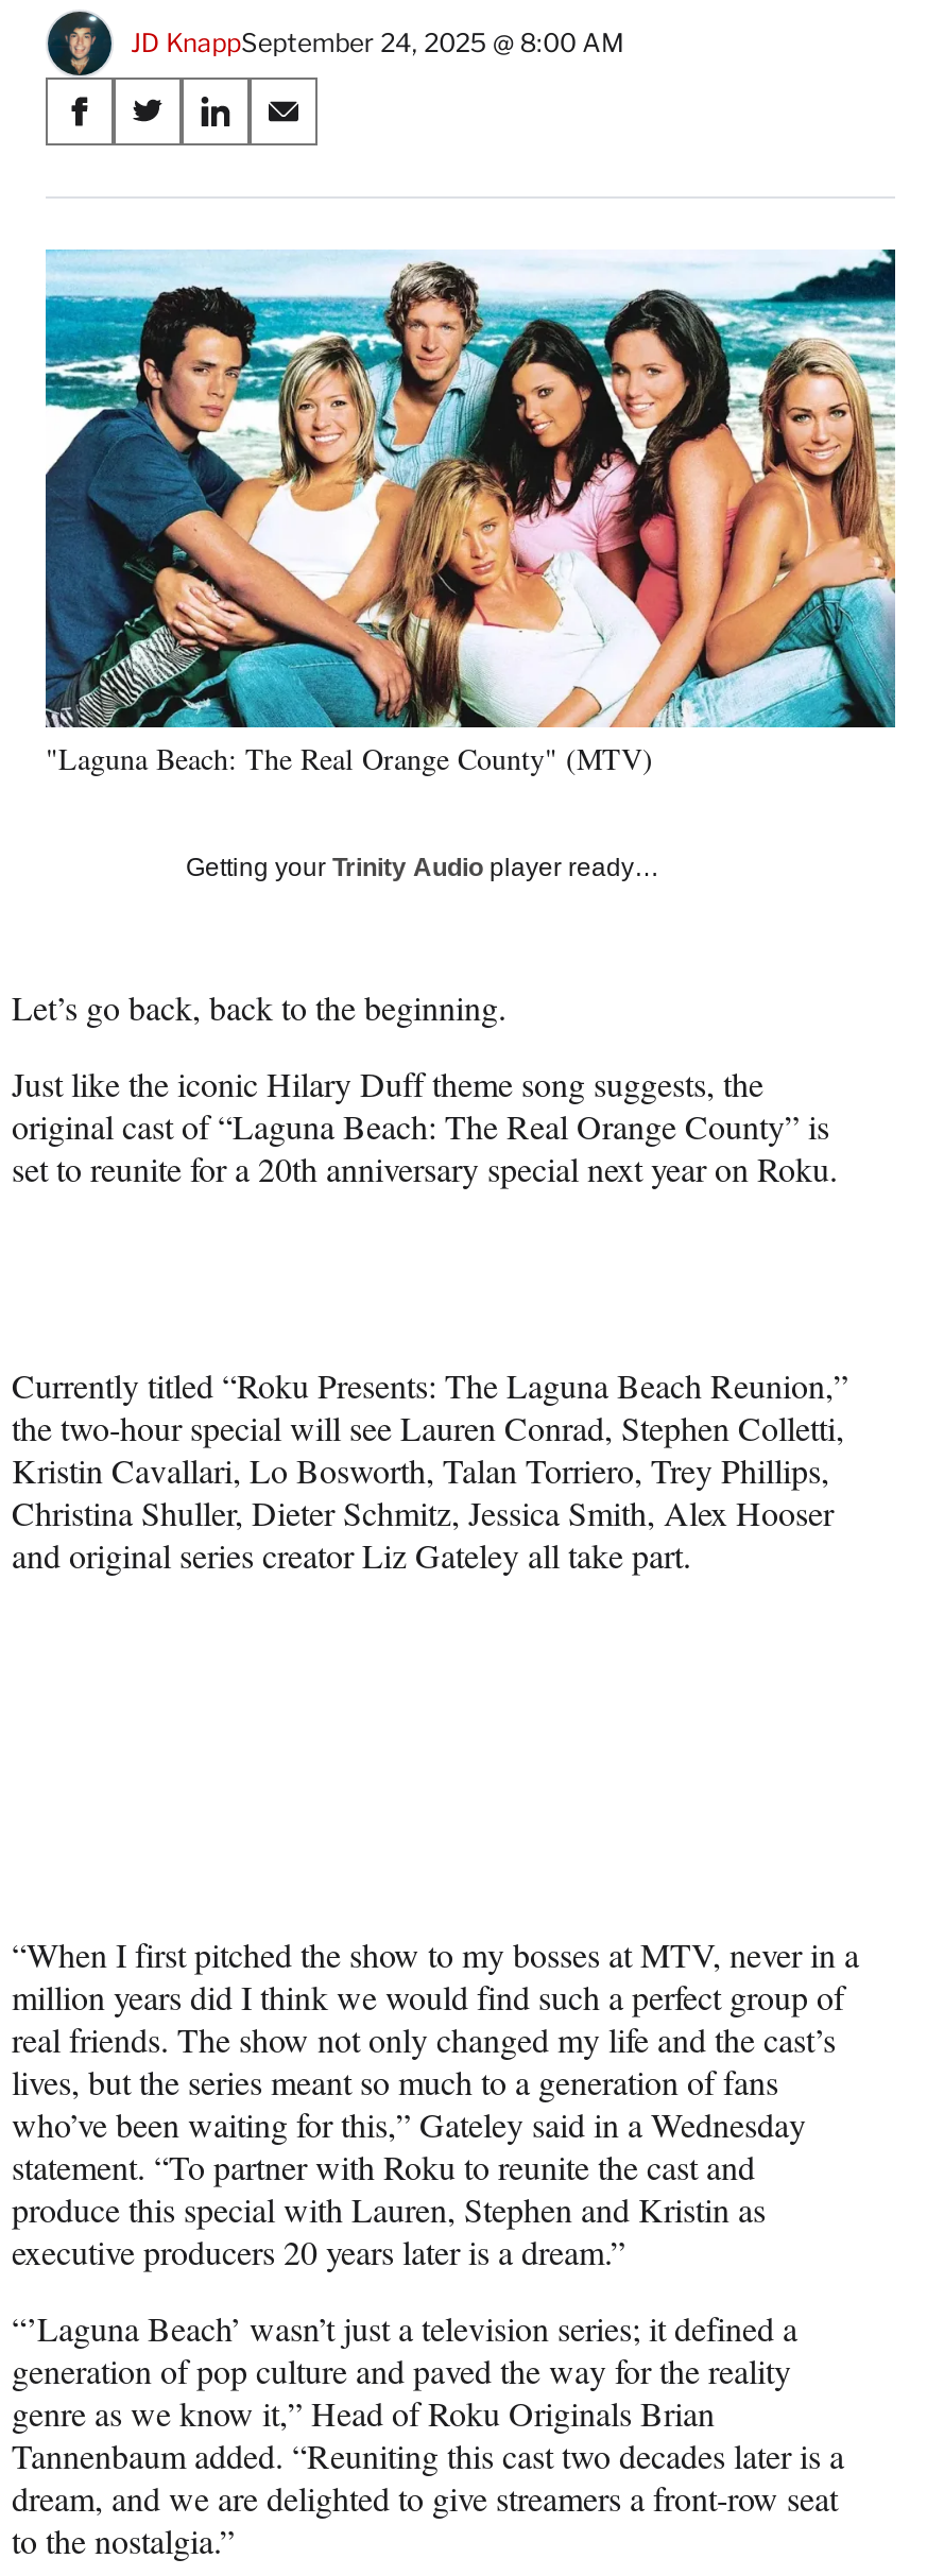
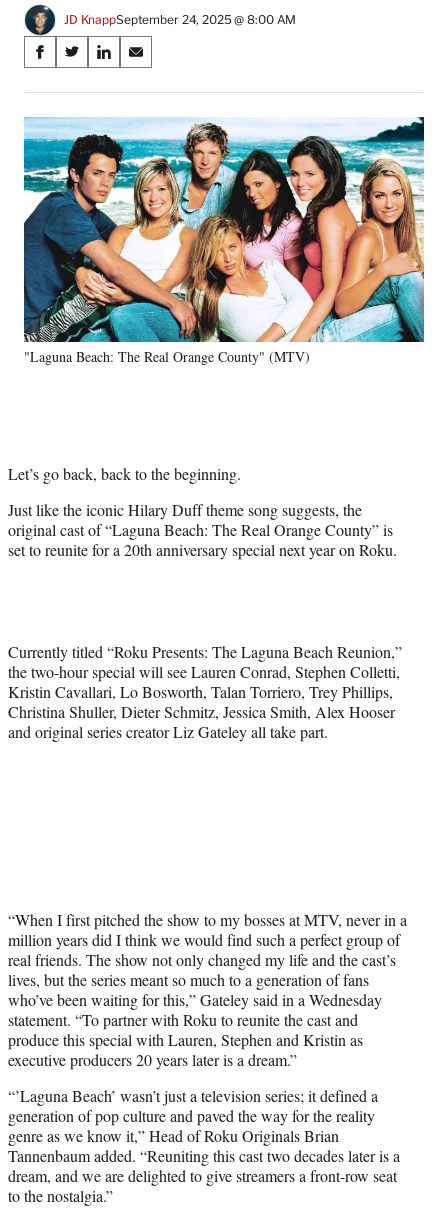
[186,852,659,881] Getting your Trinity Audio player ready… -> none

